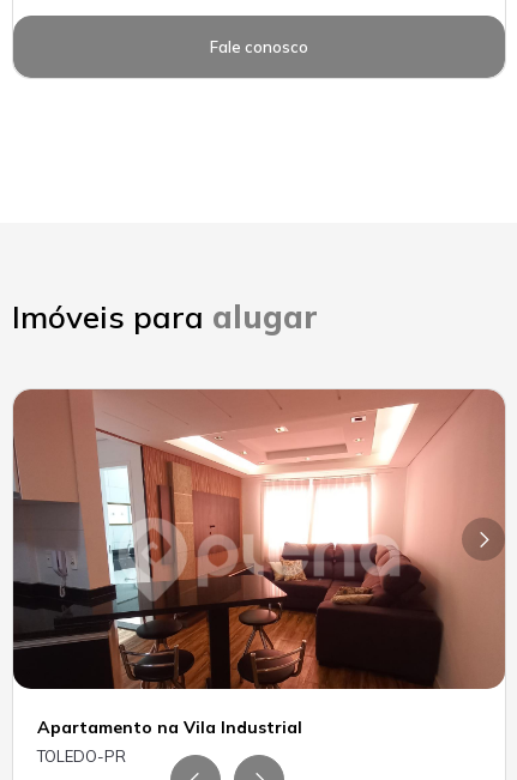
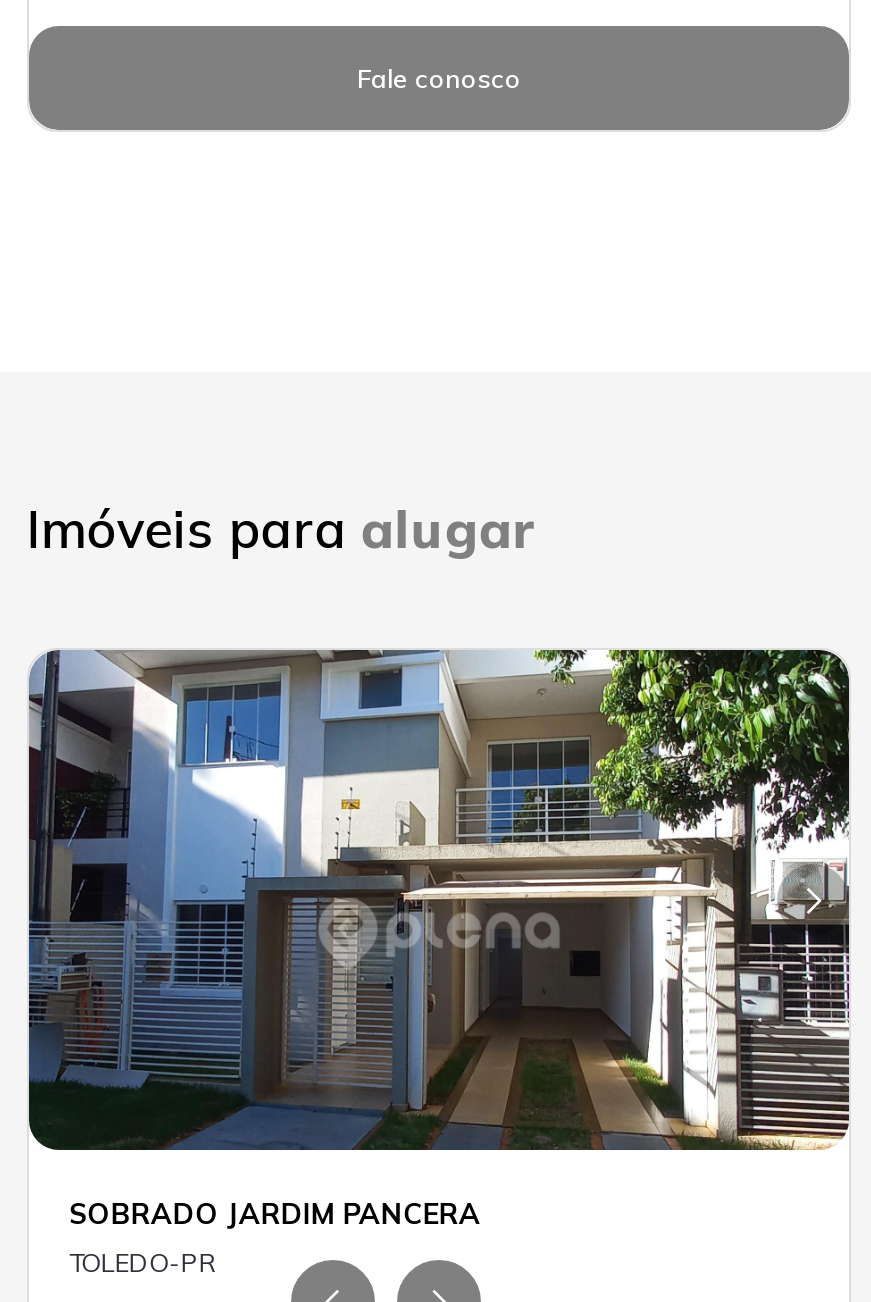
[12,388,506,738] [image] | Apartamento na Vila Industrial -> [27,648,851,1232] [image] | SOBRADO JARDIM PANCERA

